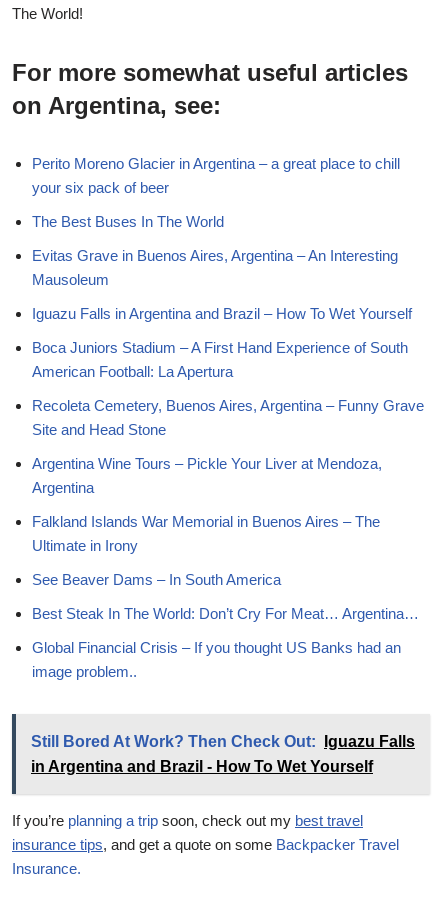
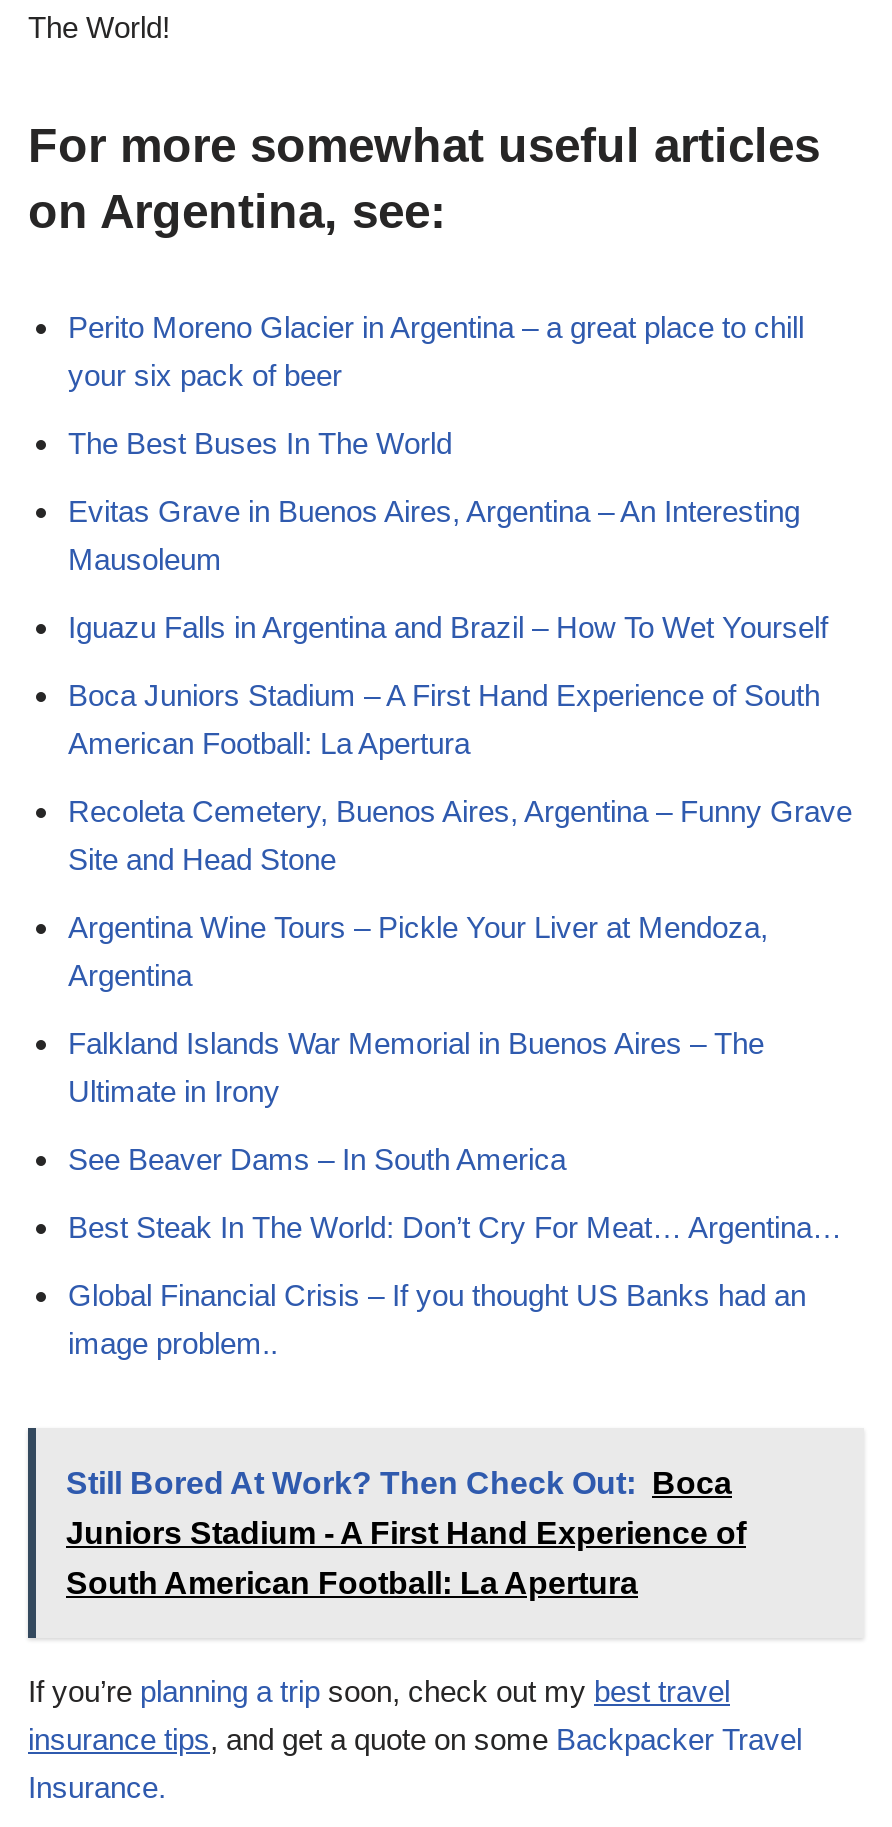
[31,733,415,775] Still Bored At Work? Then Check Out: Iguazu Falls | in Argentina and Brazil - How To Wet Yourself -> [66,1466,746,1600] Still Bored At Work? Then Check Out: Boca | Juniors Stadium - A First Hand Experience of | South American Football: La Apertura

